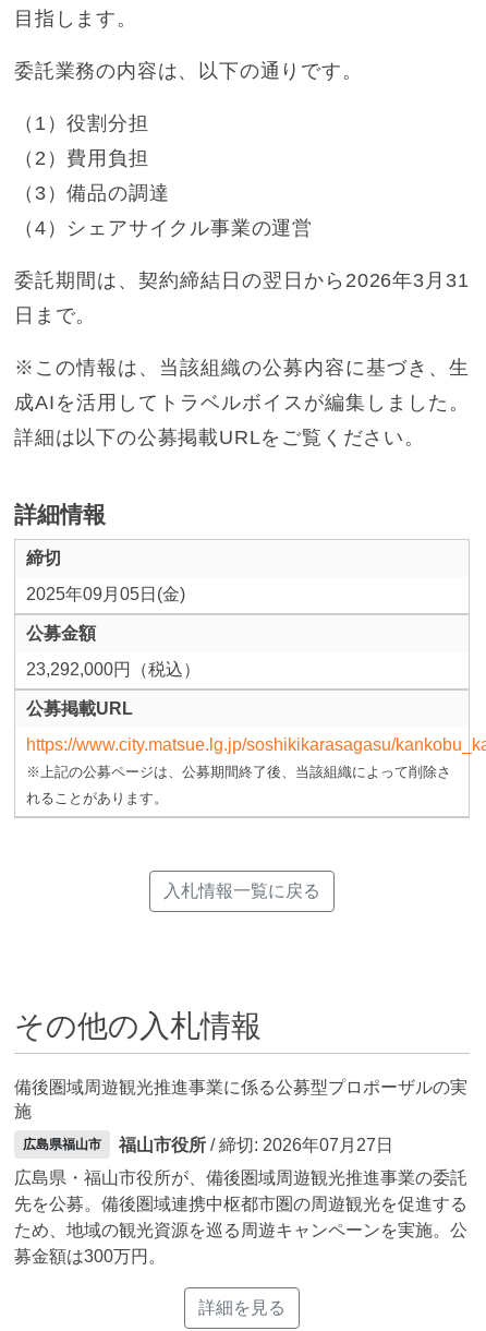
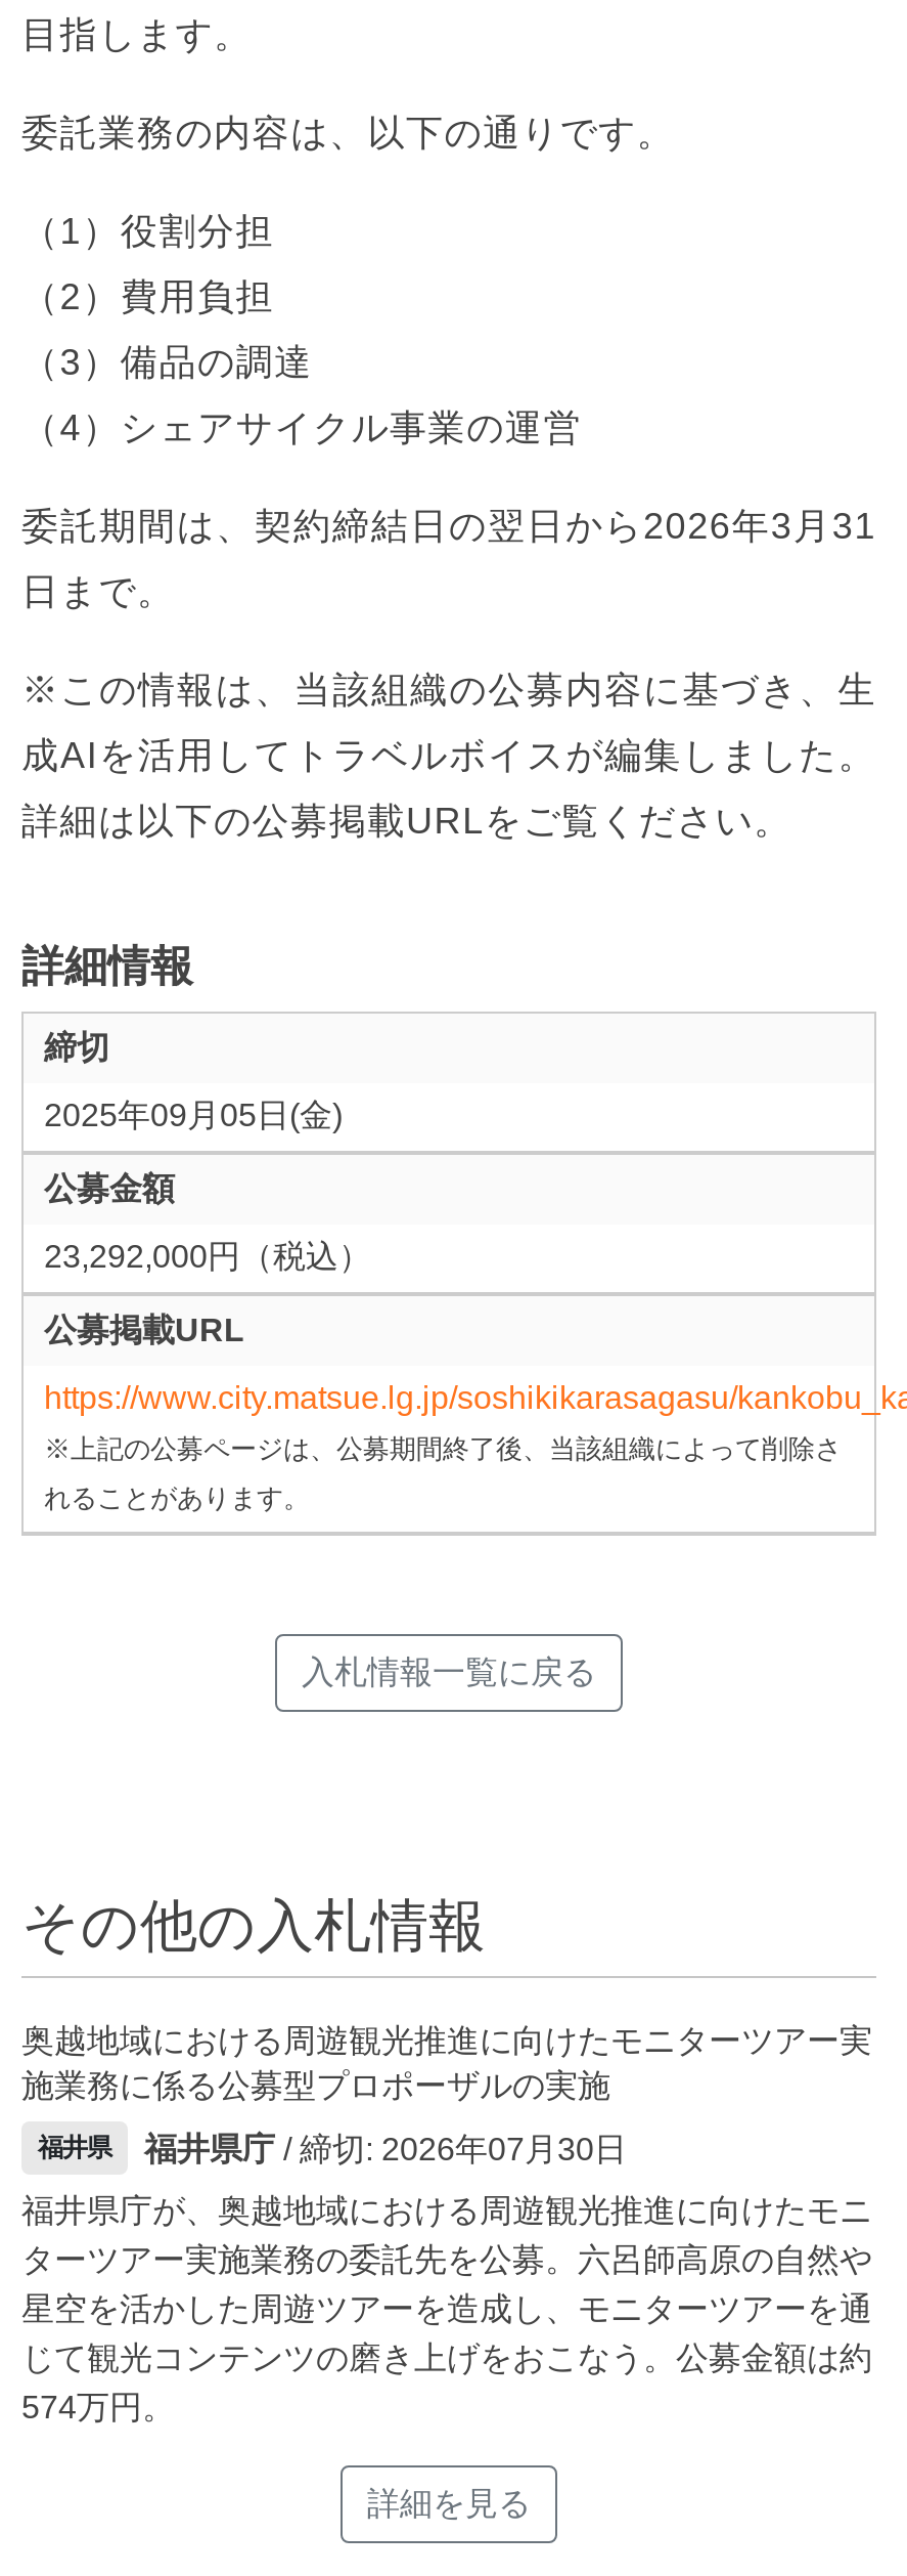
[14,1078,467,1120] 備後圏域周遊観光推進事業に係る公募型プロポーザルの実 | 施 -> [21,2023,872,2103] 奥越地域における周遊観光推進に向けたモニターツアー実 | 施業務に係る公募型プロポーザルの実施
[23,1136,393,1154] 広島県福山市 | 福山市役所/ 締切: 2026年07月27日 -> [38,2132,627,2166] 福井県 | 福井県庁/ 締切: 2026年07月30日
[14,1168,467,1266] 広島県・福山市役所が、備後圏域周遊観光推進事業の委託 | 先を公募。備後圏域連携中枢都市圏の周遊観光を促進する | ため、地域の観光資源を巡る周遊キャンペーンを実施。公 | 募金額は300万円。 -> [21,2193,872,2424] 福井県庁が、奥越地域における周遊観光推進に向けたモニ | ターツアー実施業務の委託先を公募。六呂師高原の自然や | 星空を活かした周遊ツアーを造成し、モニターツアーを通 | じて観光コンテンツの磨き上げをおこなう。公募金額は約 | 574万円。

